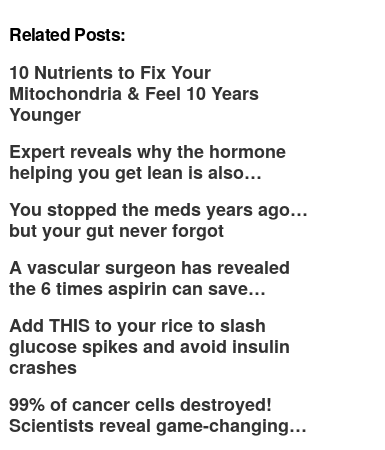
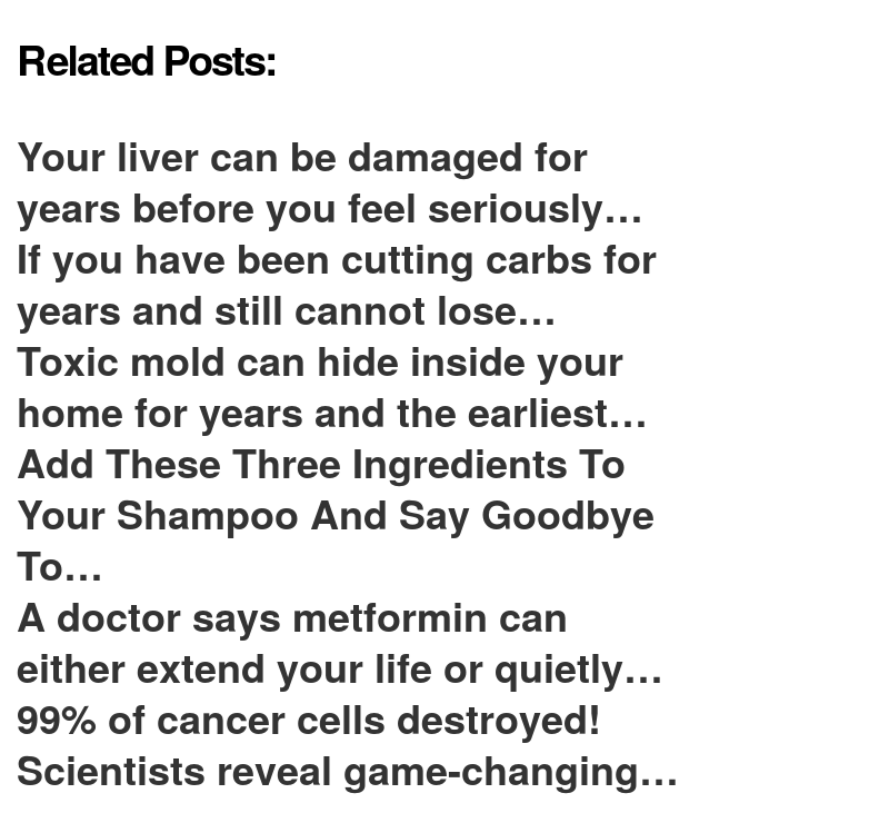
[9,59,308,380] 10 Nutrients to Fix Your | Mitochondria & Feel 10 Years | Younger | Expert reveals why the hormone | helping you get lean is also… | You stopped the meds years ago… | but your gut never forgot | A vascular surgeon has revealed | the 6 times aspirin can save… | Add THIS to your rice to slash | glucose spikes and avoid insulin | crashes -> [17,127,663,697] Your liver can be damaged for | years before you feel seriously… | If you have been cutting carbs for | years and still cannot lose… | Toxic mold can hide inside your | home for years and the earliest… | Add These Three Ingredients To | Your Shampoo And Say Goodbye | To… | A doctor says metformin can | either extend your life or quietly…

